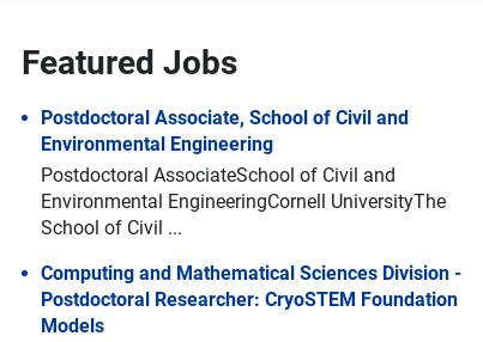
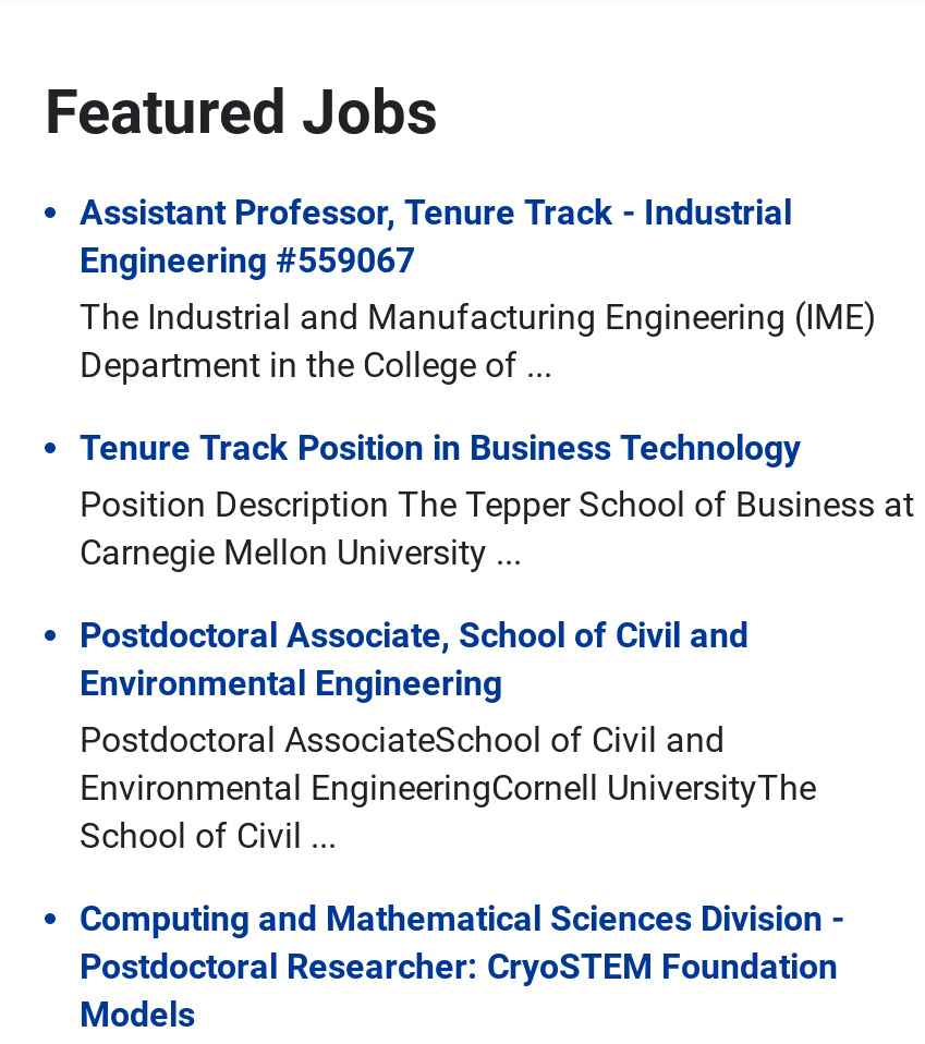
none -> [80,191,914,573] Assistant Professor, Tenure Track - Industrial | Engineering #559067 | The Industrial and Manufacturing Engineering (IME) | Department in the College of ... | Tenure Track Position in Business Technology | Position Description The Tepper School of Business at | Carnegie Mellon University ...

